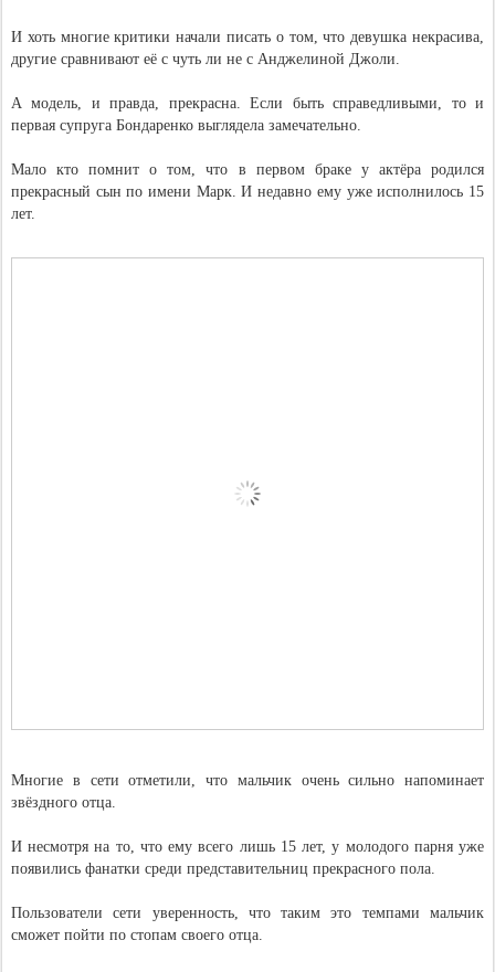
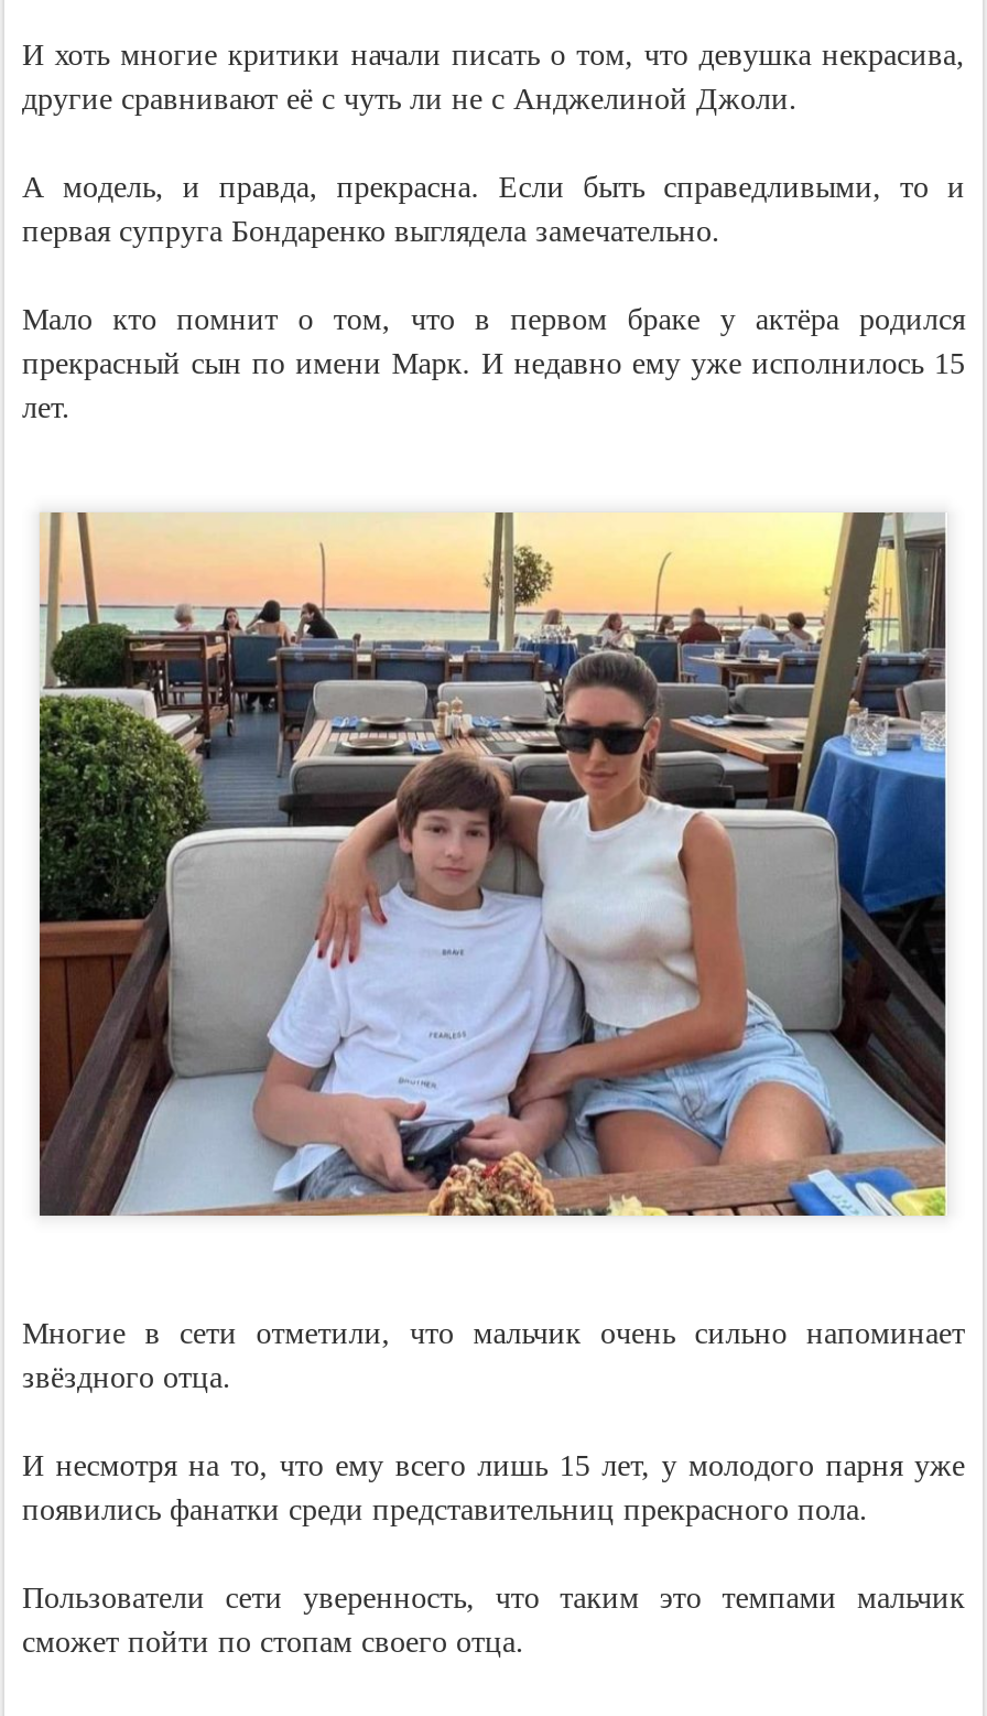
none -> [35,510,950,1220] [image]

